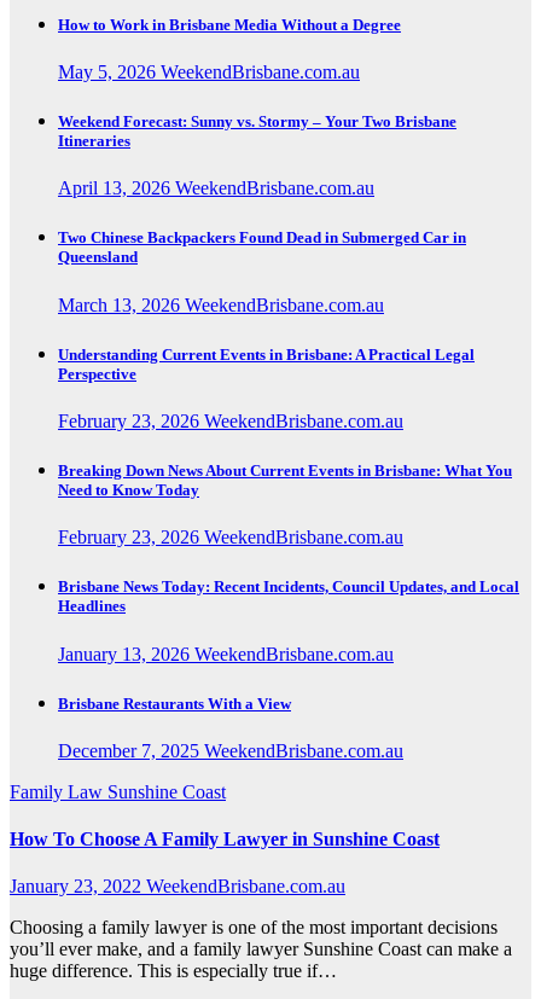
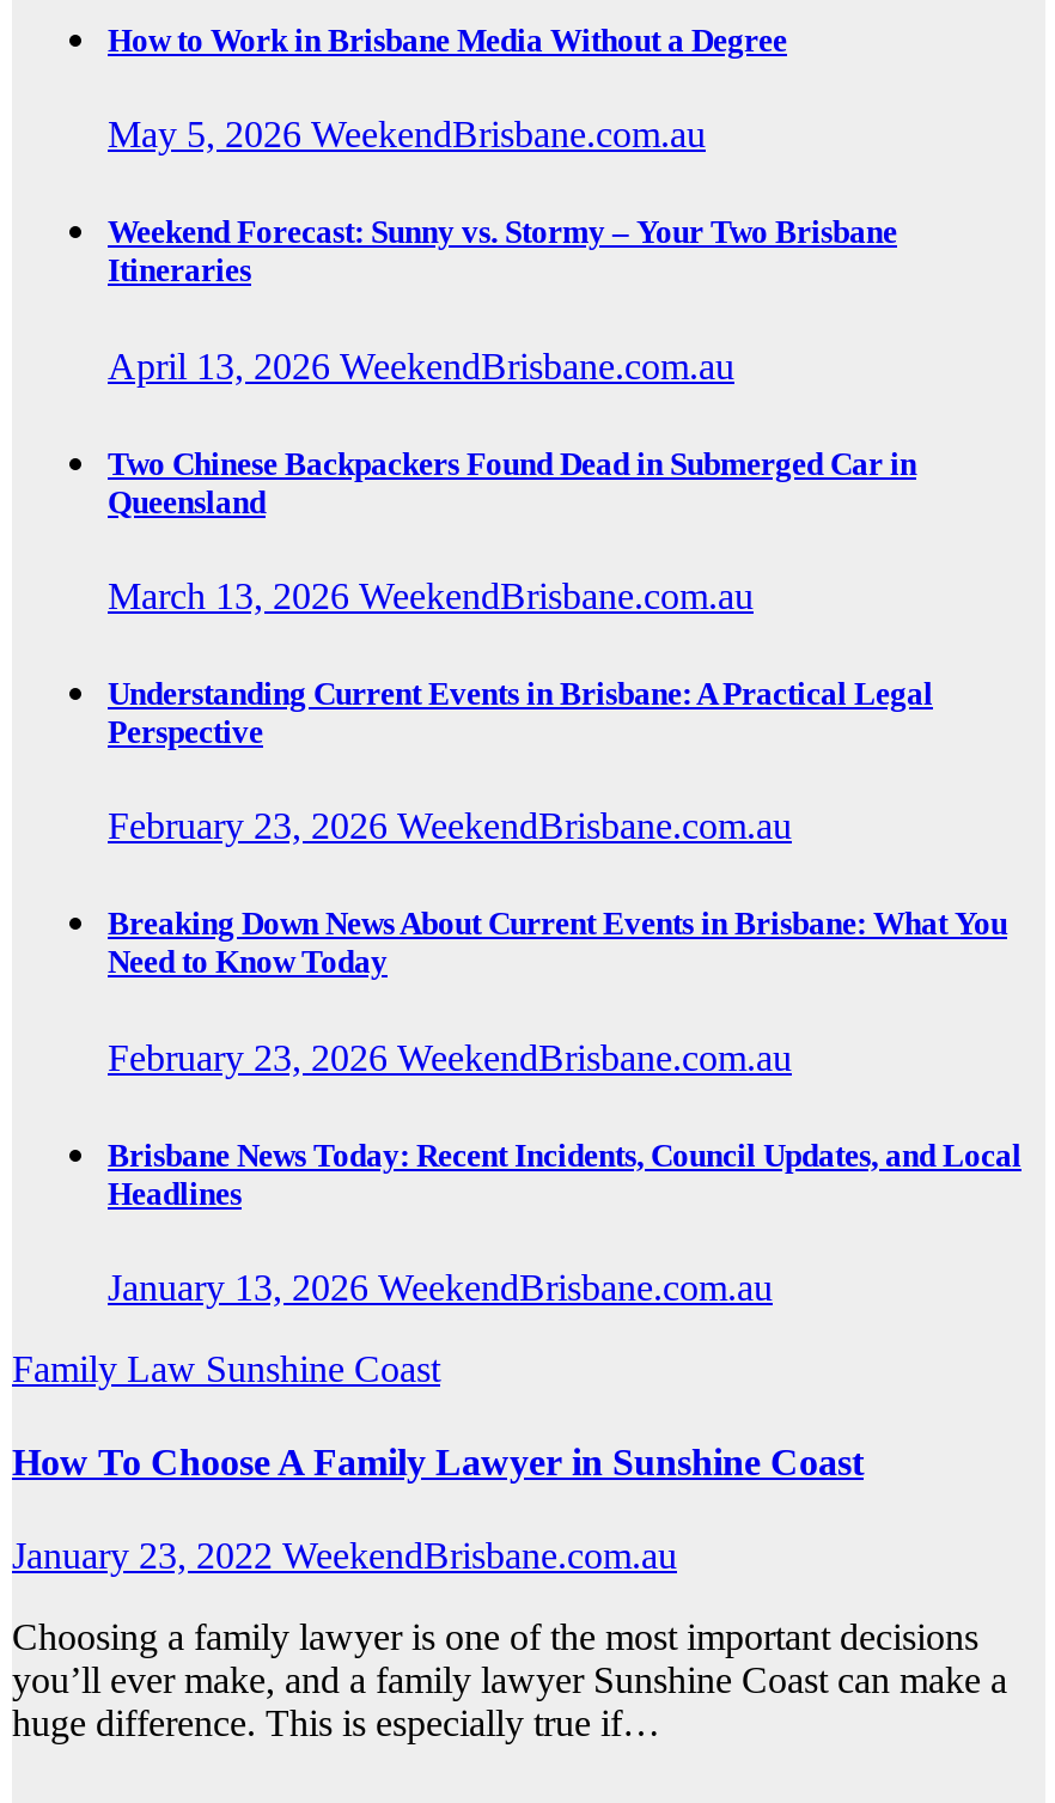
[58,694,403,761] Brisbane Restaurants With a View | December 7, 2025 WeekendBrisbane.com.au -> none

